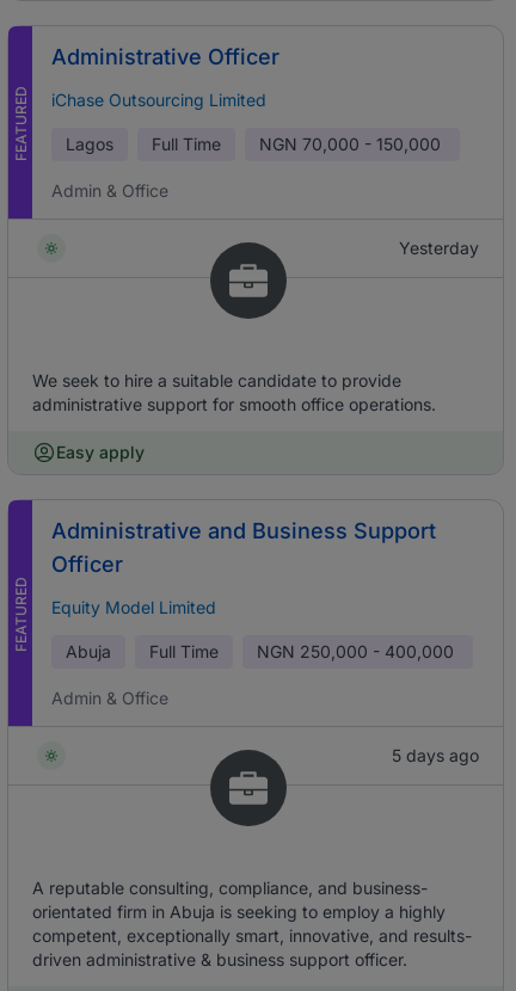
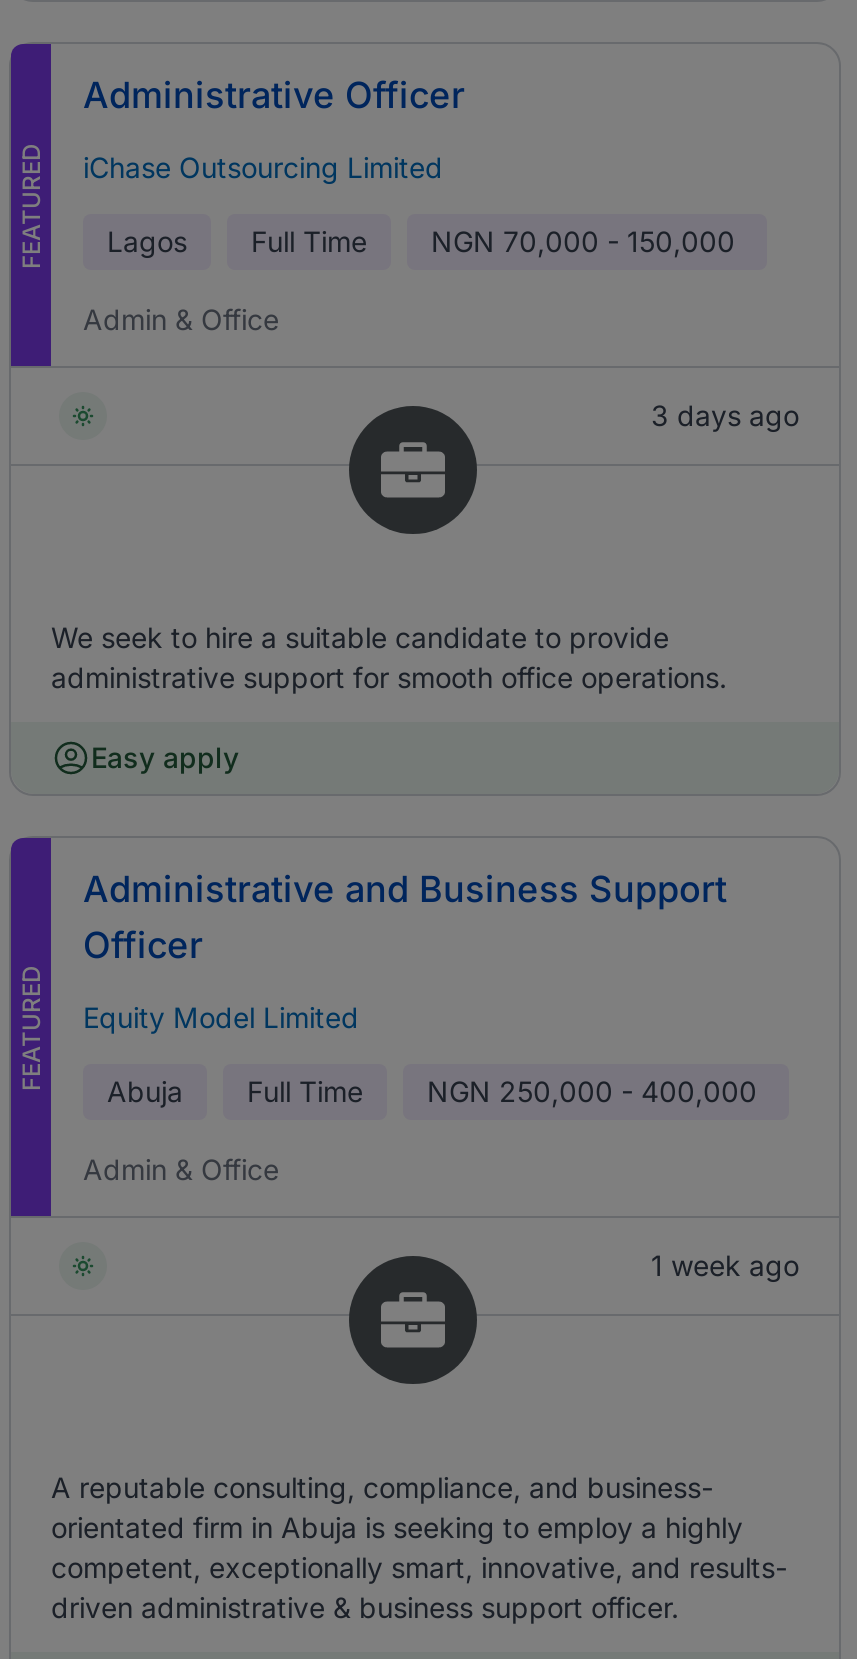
[399,238,479,258] Yesterday -> [651,398,799,432] 3 days ago
[392,745,479,765] 5 days ago -> [651,1248,799,1282] 1 week ago

